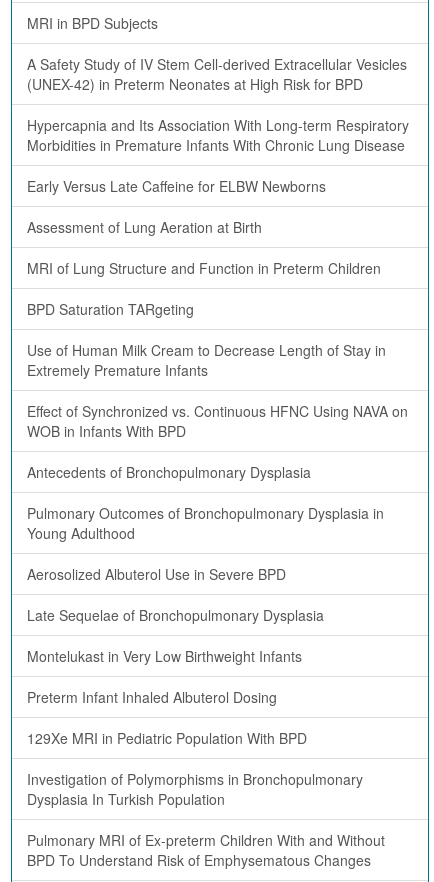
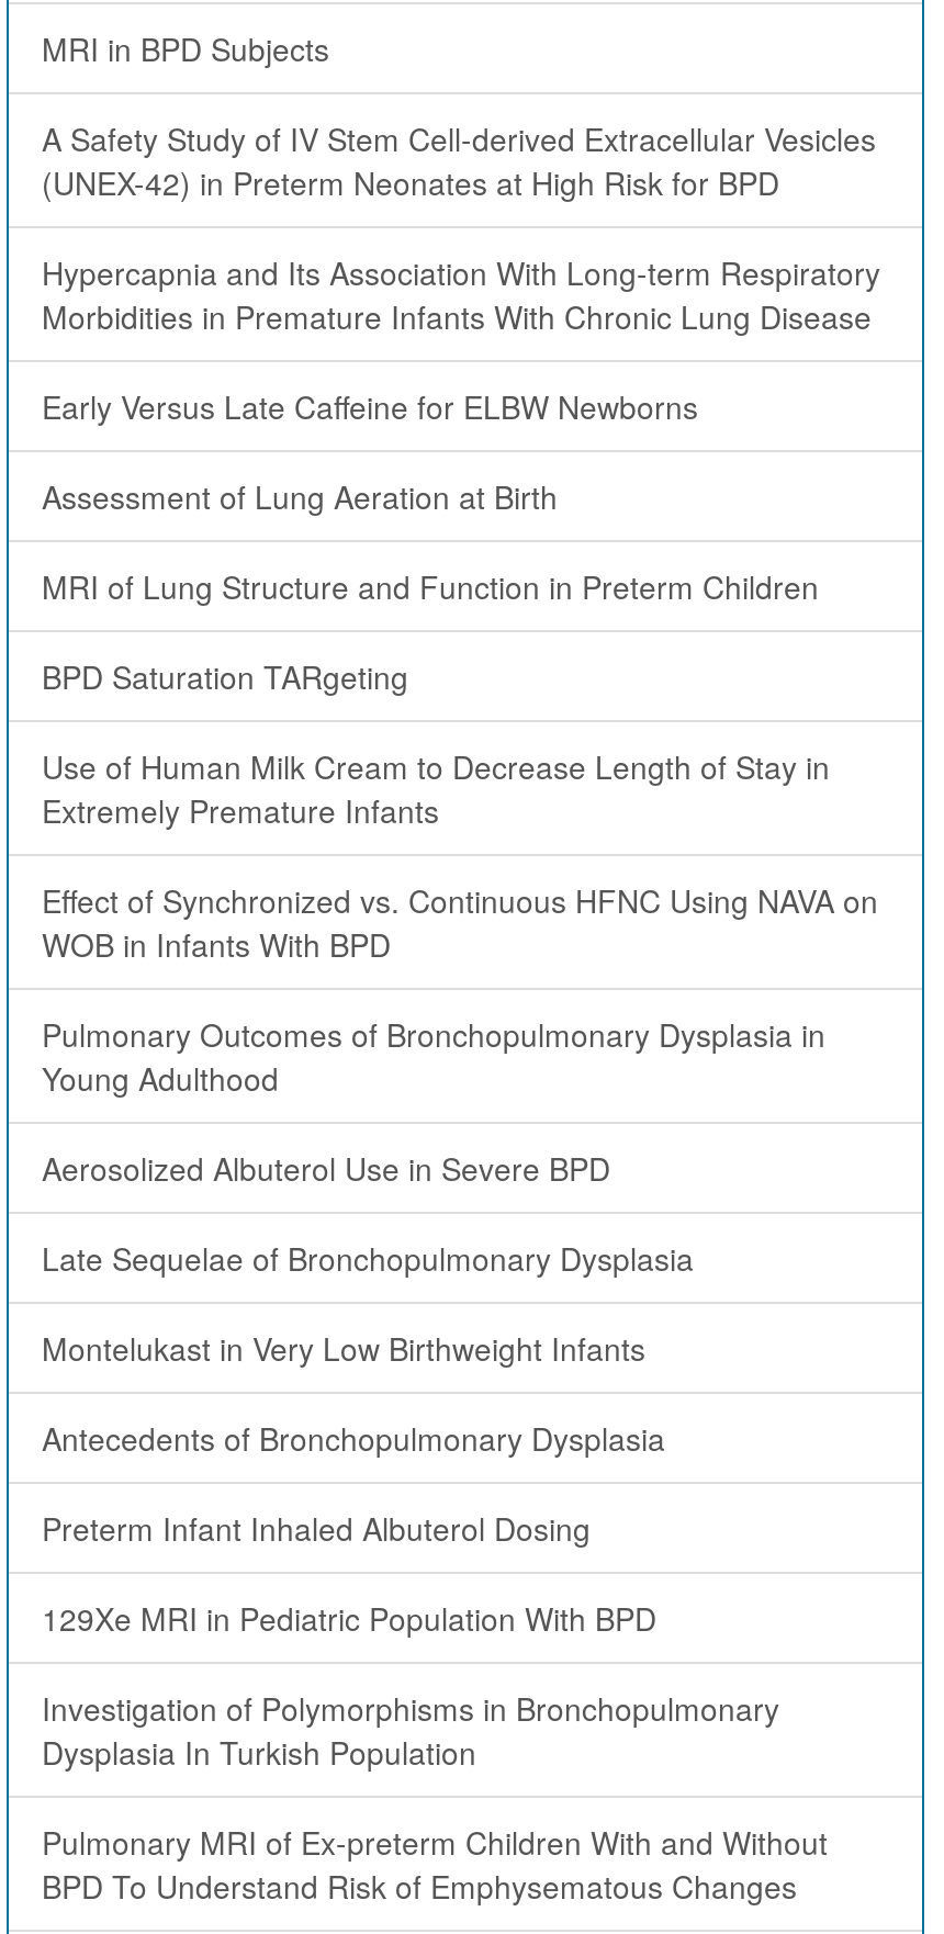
moved [27,462,311,482] -> [42,1416,665,1460]: Antecedents of Bronchopulmonary Dysplasia
moved [27,503,384,666] -> [42,1012,825,1370]: Pulmonary Outcomes of Bronchopulmonary Dysplasia in | Young Adulthood | Aerosolized Albuterol Use in Severe BPD | Late Sequelae of Bronchopulmonary Dysplasia | Montelukast in Very Low Birthweight Infants

